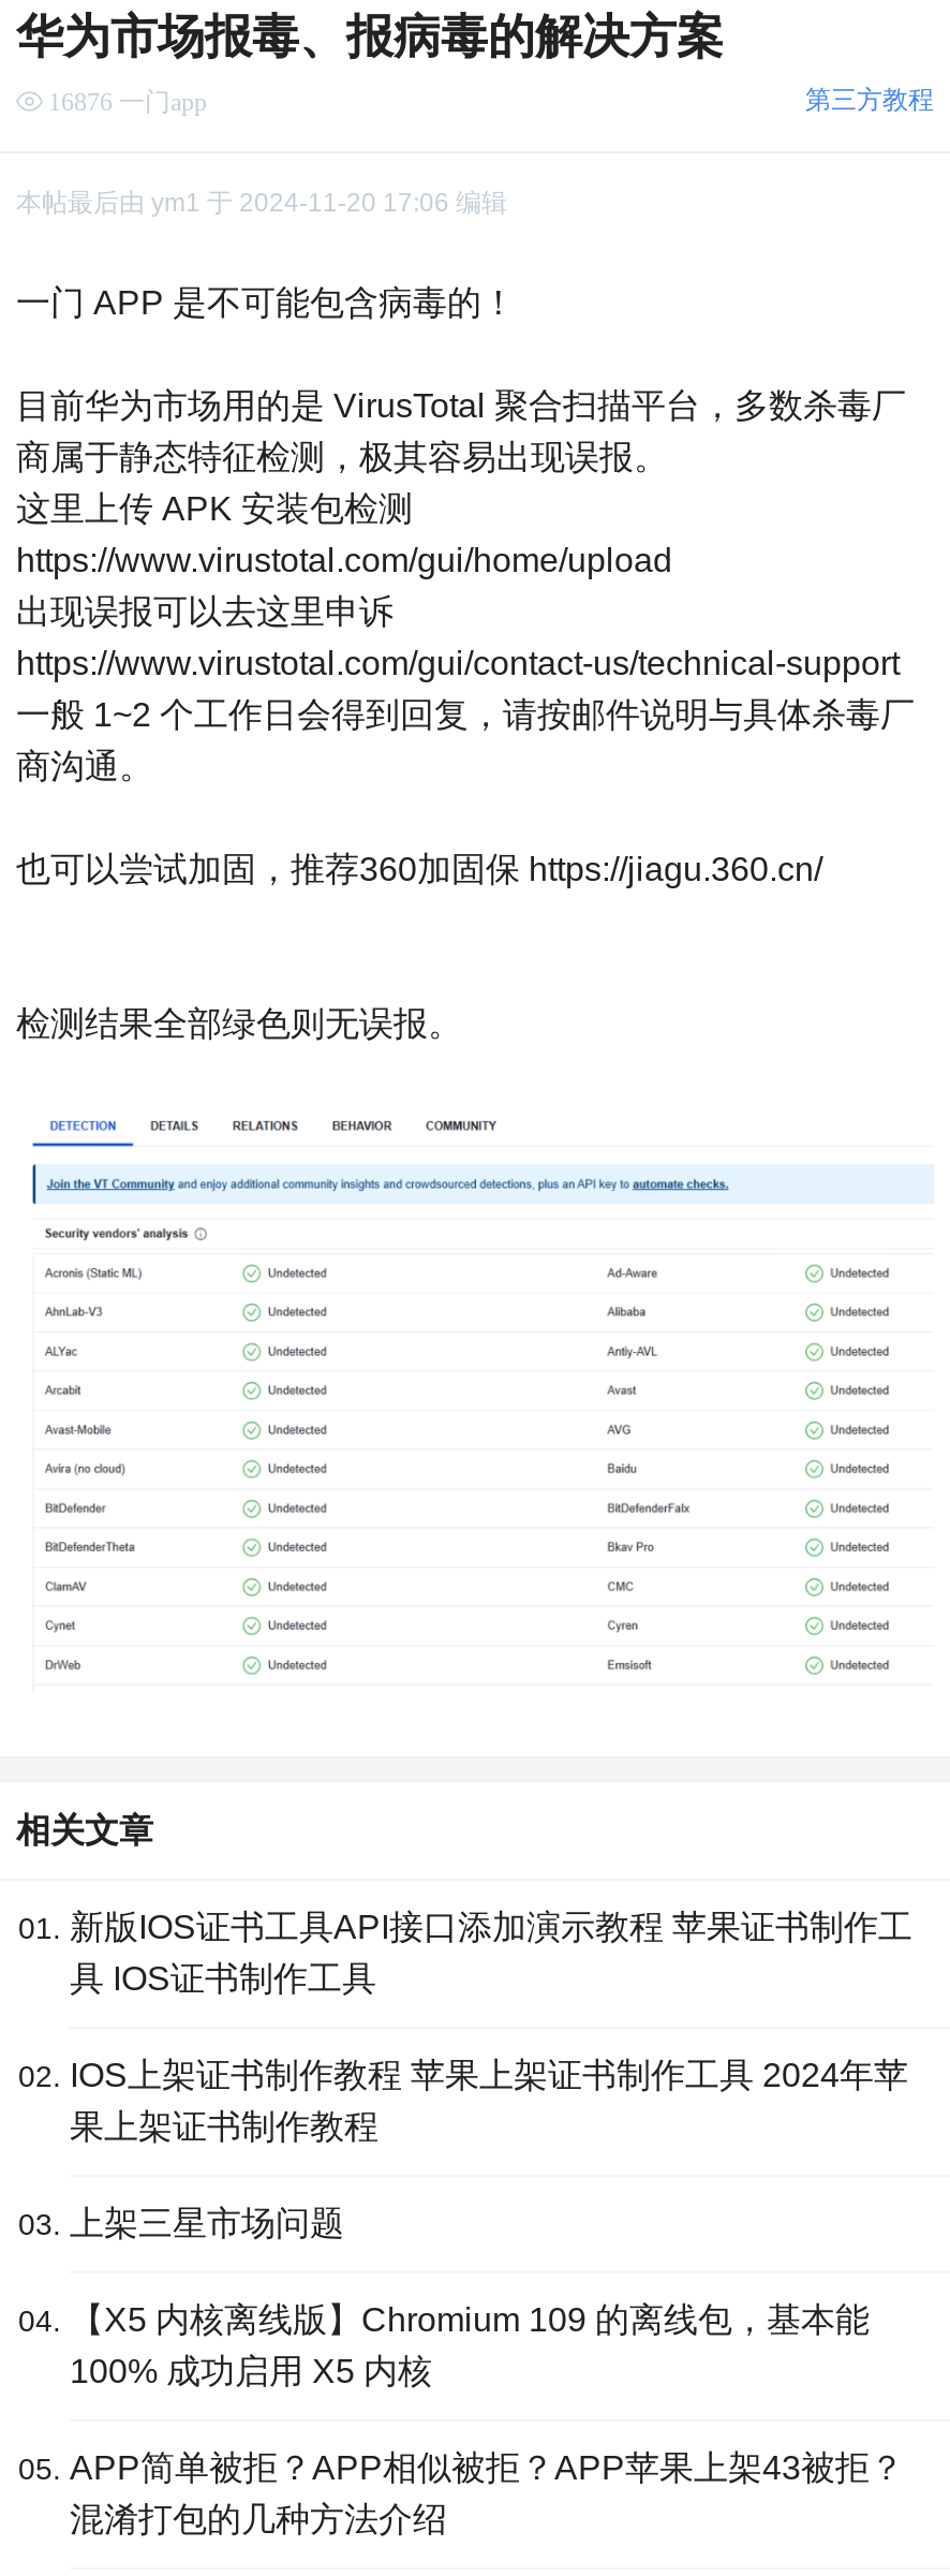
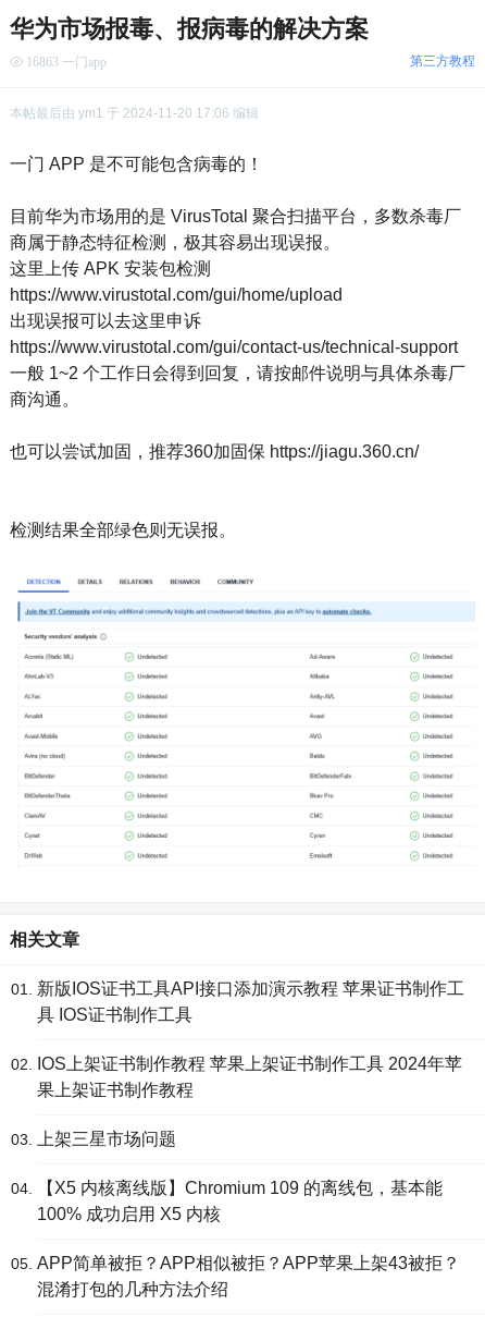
[42,87,207,115] 16876 一门app -> [23,54,107,69] 16863 一门app

